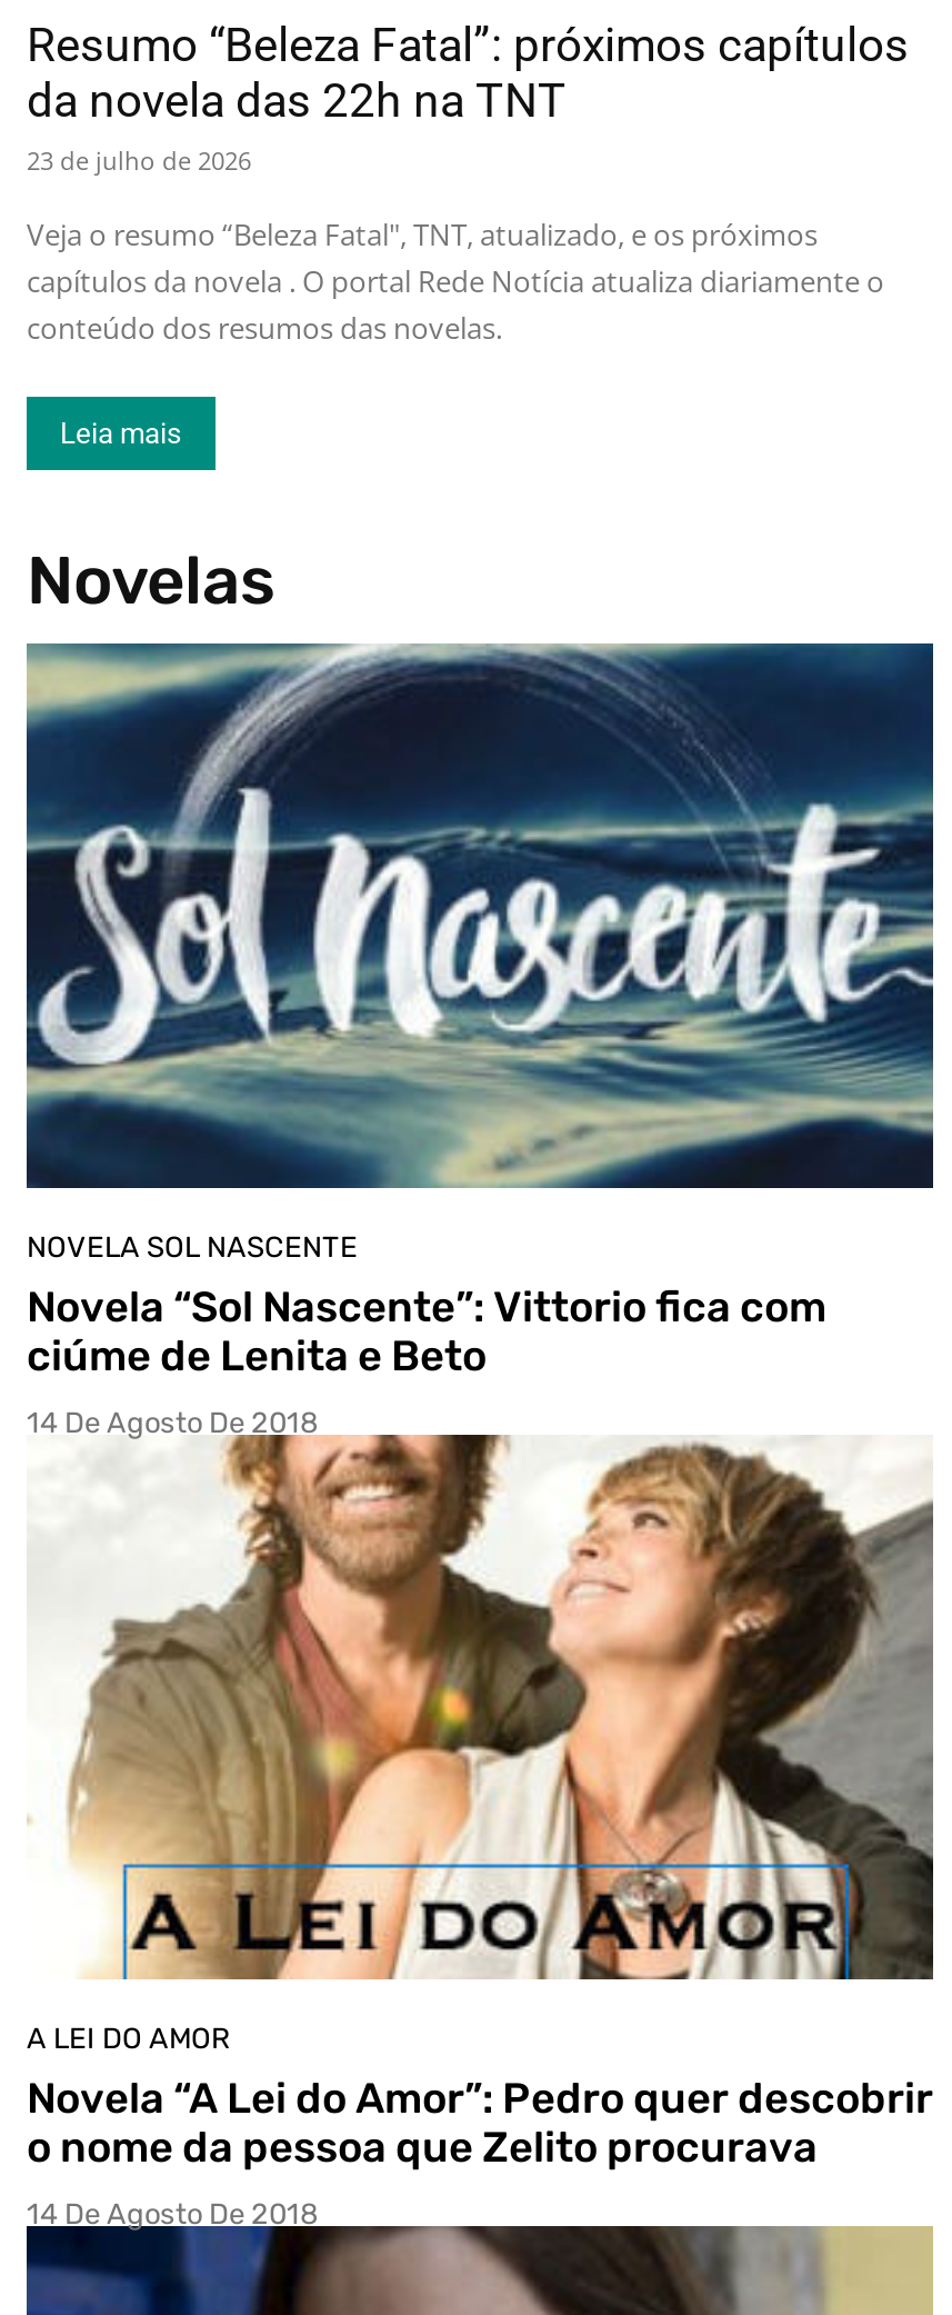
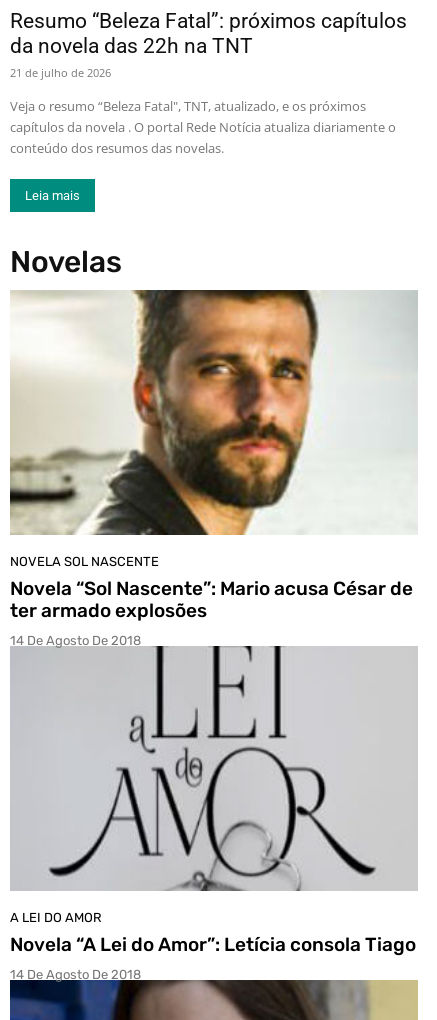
[27,143,251,177] 23 de julho de 2026 -> [10,65,111,80] 21 de julho de 2026
[24,641,935,1190] [image] -> [9,289,418,536] [image]
[27,1281,826,1381] Novela “Sol Nascente”: Vittorio fica com | ciúme de Lenita e Beto -> [10,577,413,622] Novela “Sol Nascente”: Mario acusa César de | ter armado explosões
[29,1433,935,1982] [image] -> [10,645,418,892] [image]
[27,2072,933,2172] Novela “A Lei do Amor”: Pedro quer descobrir | o nome da pessoa que Zelito procurava -> [10,933,416,956] Novela “A Lei do Amor”: Letícia consola Tiago

